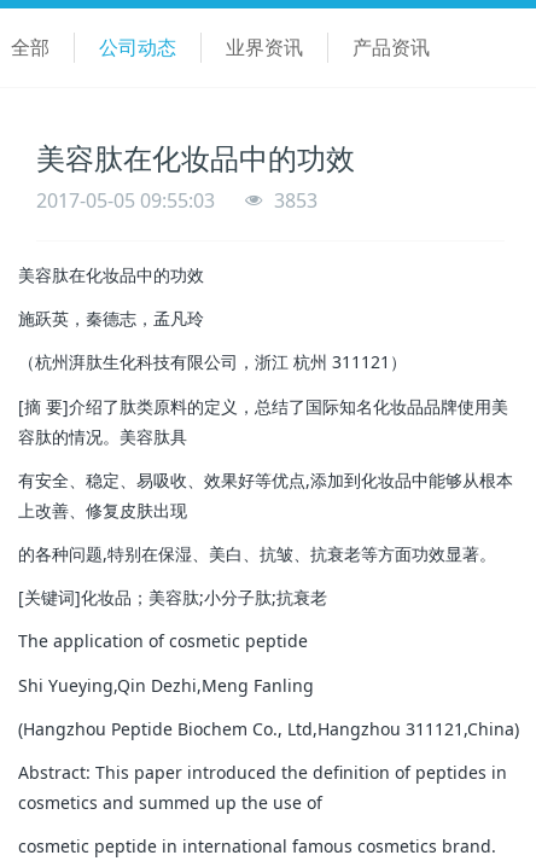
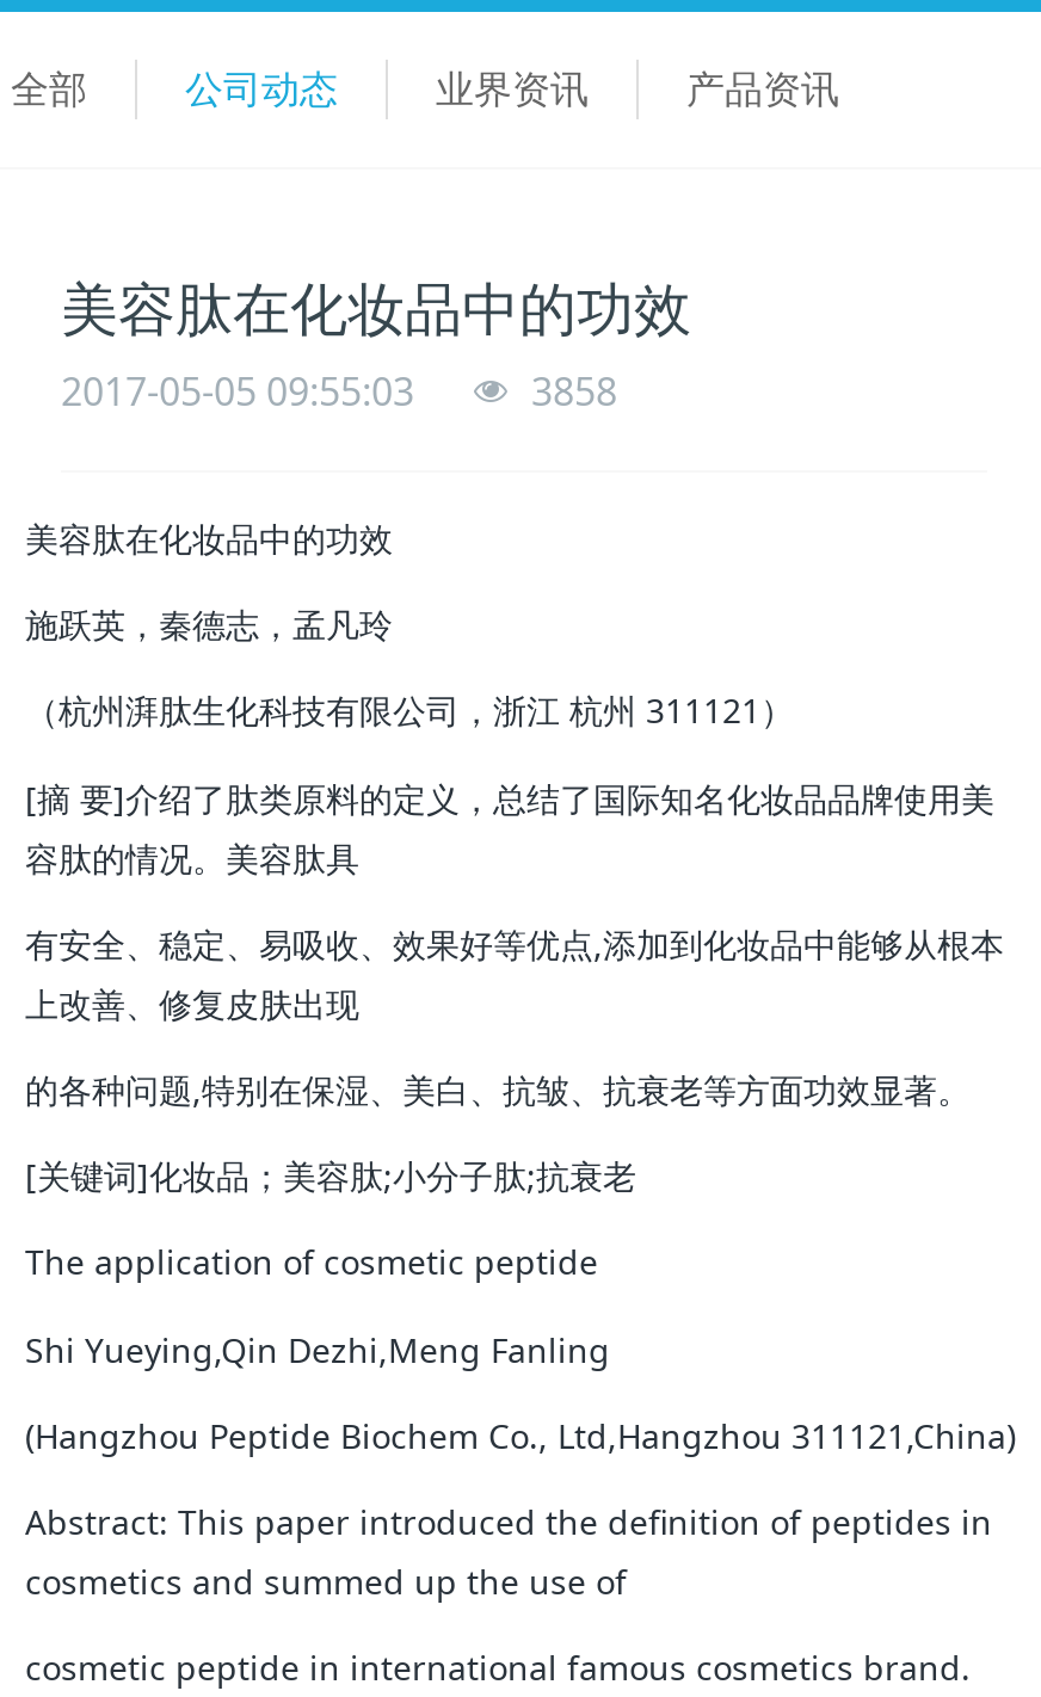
[269,187,317,214] 3853 -> [522,365,617,418] 3858

